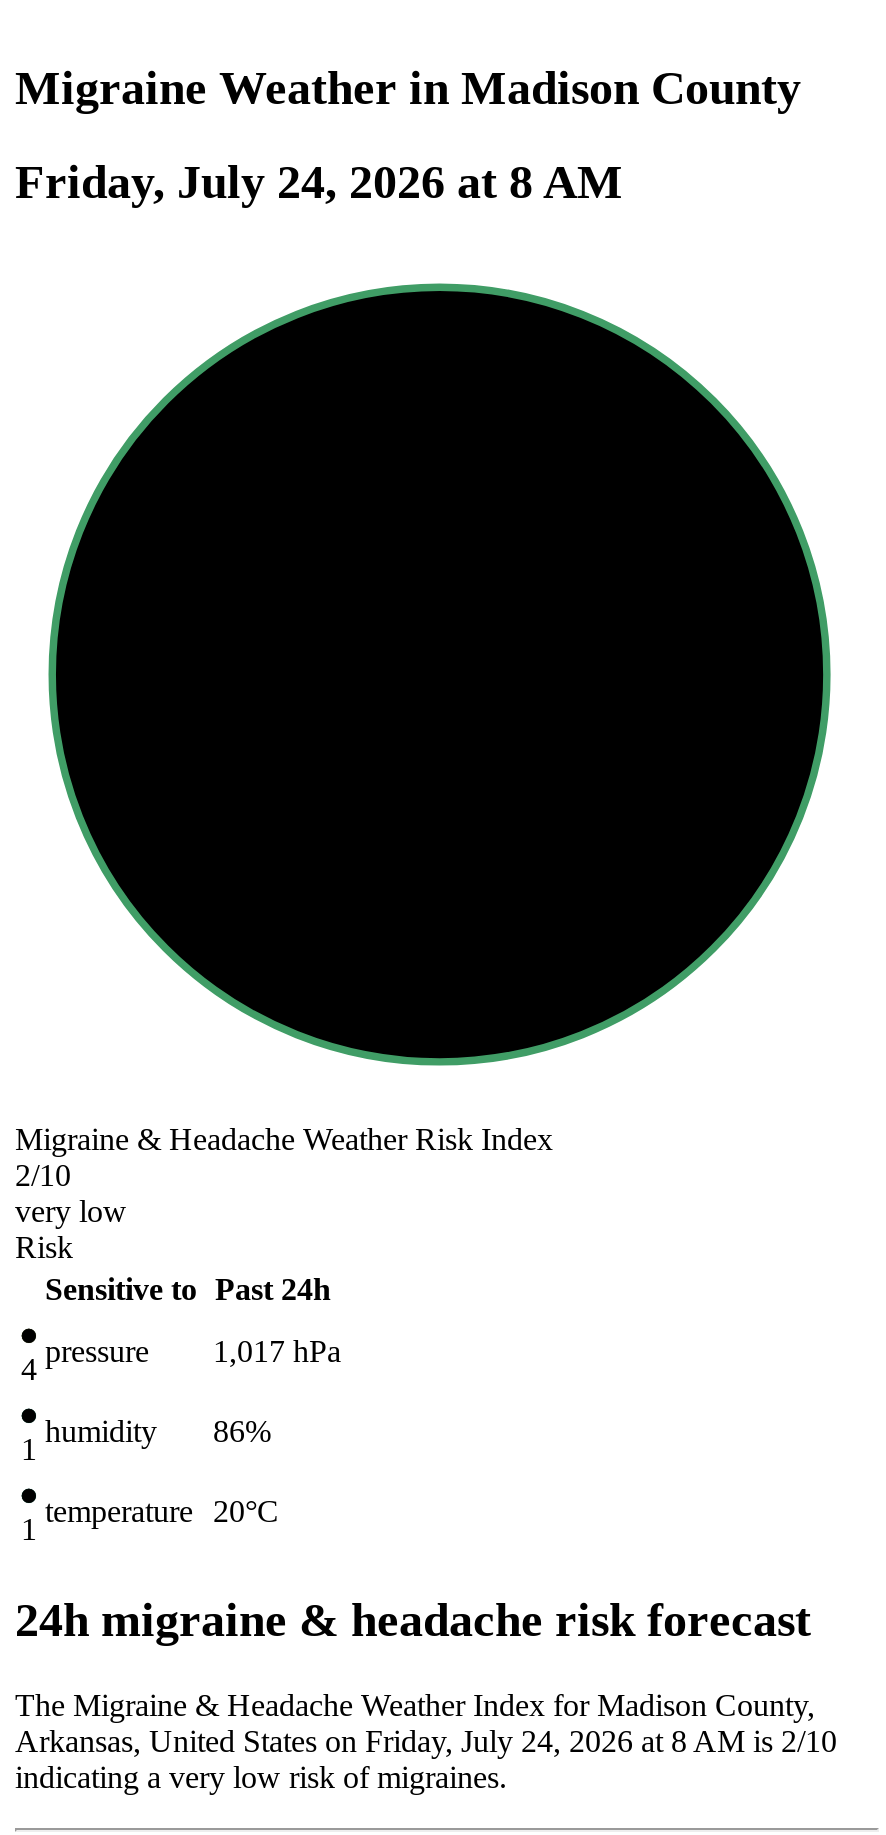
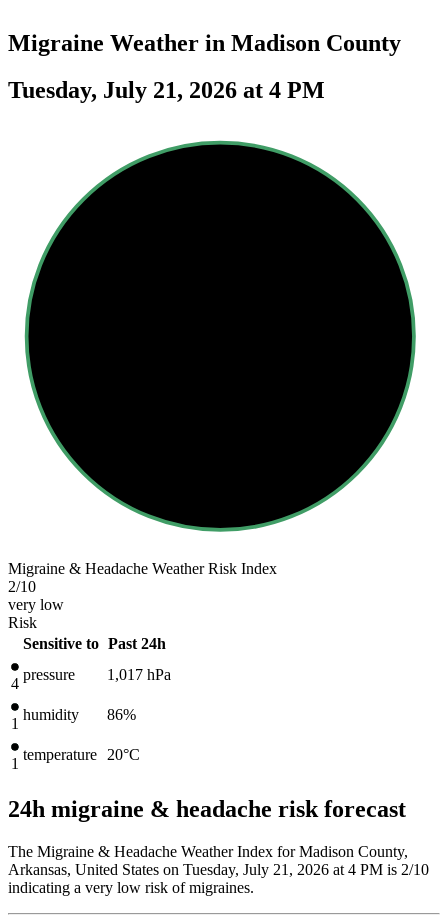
[15,156,623,208] Friday, July 24, 2026 at 8 AM -> [8,77,325,103] Tuesday, July 21, 2026 at 4 PM
[15,1723,837,1757] Arkansas, United States on Friday, July 24, 2026 at 8 AM is 2/10 -> [8,861,429,878] Arkansas, United States on Tuesday, July 21, 2026 at 4 PM is 2/10

